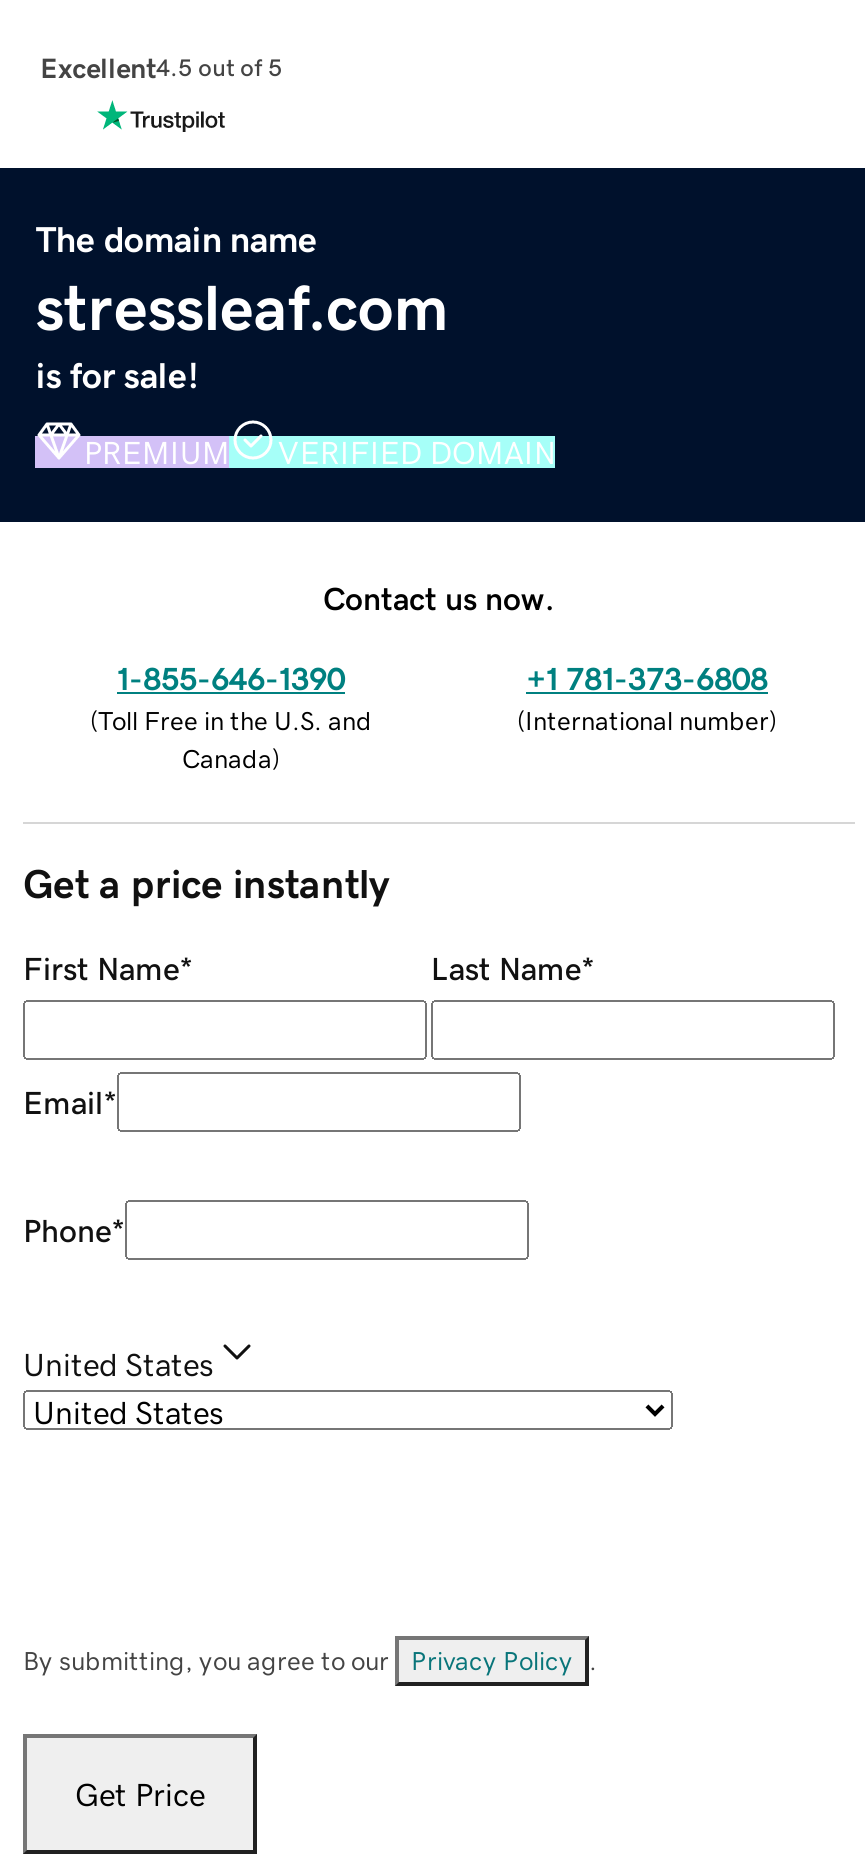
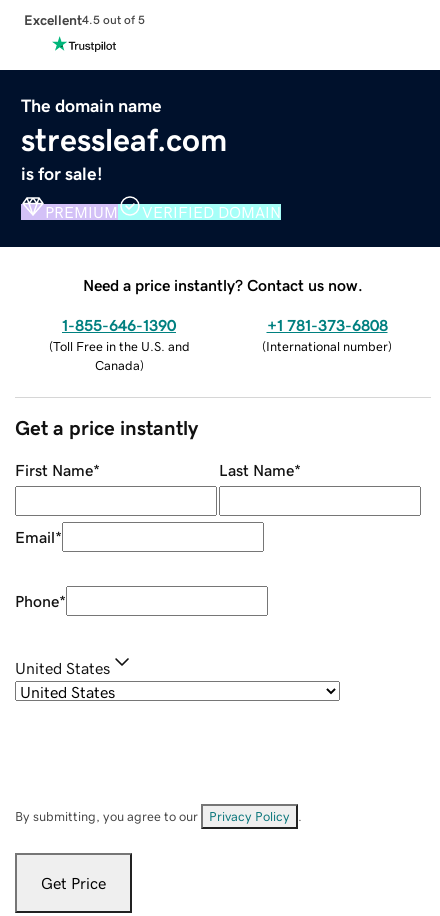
[323,581,555,613] Contact us now. -> [83,277,363,293] Need a price instantly? Contact us now.

